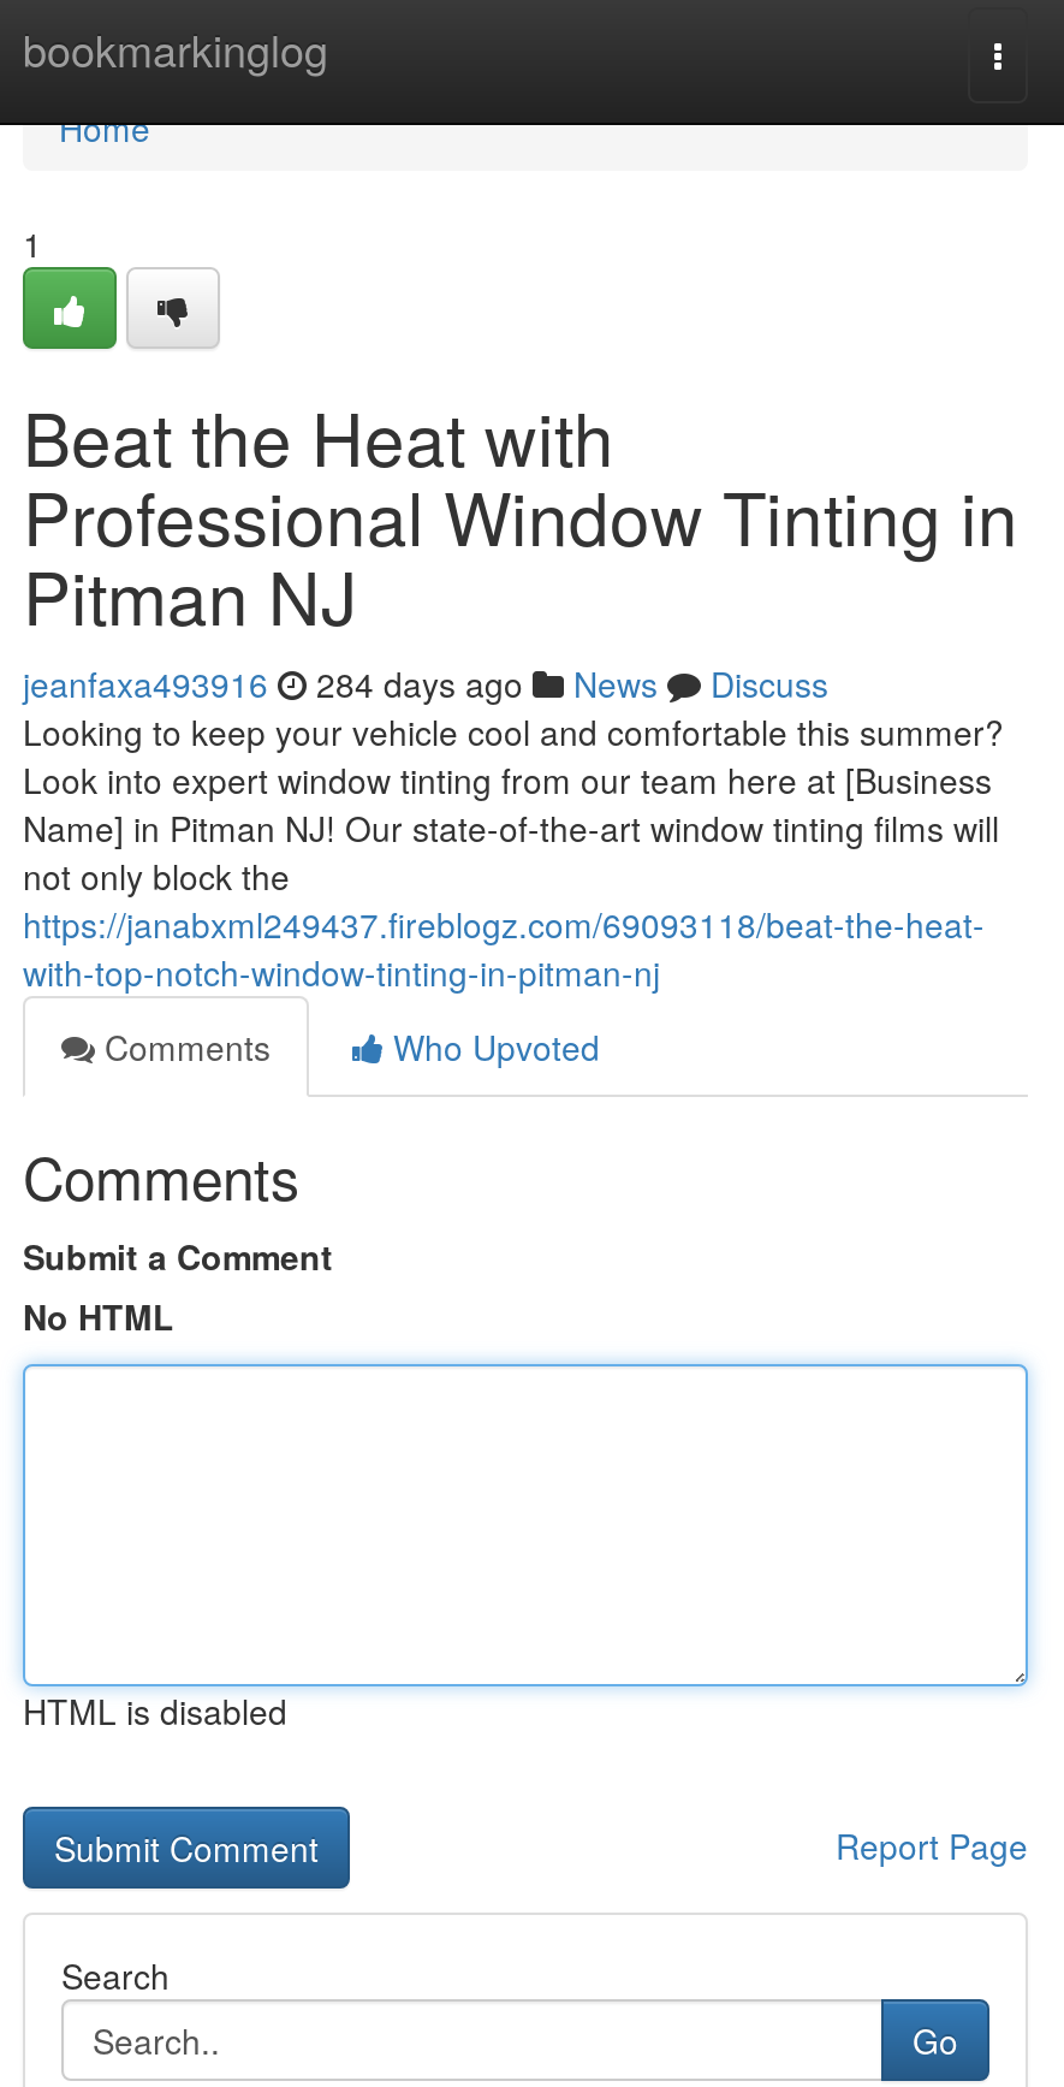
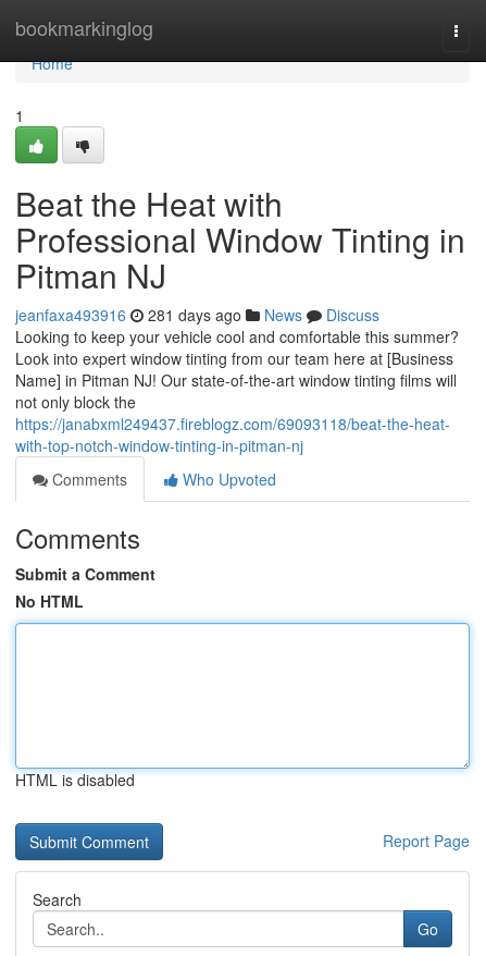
[23,659,828,707] jeanfaxa493916 284 days ago News Discuss -> [15,304,379,326] jeanfaxa493916 281 days ago News Discuss

